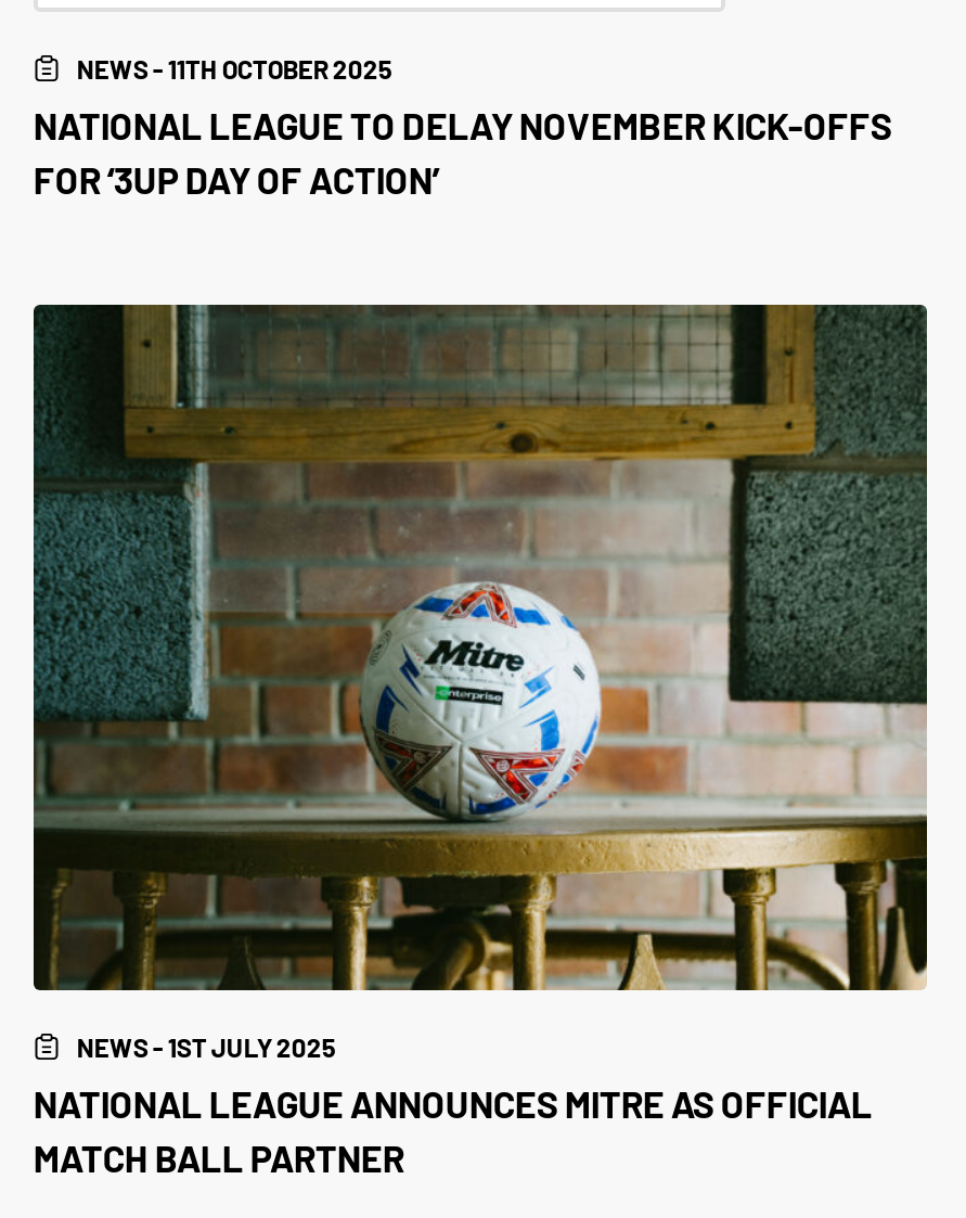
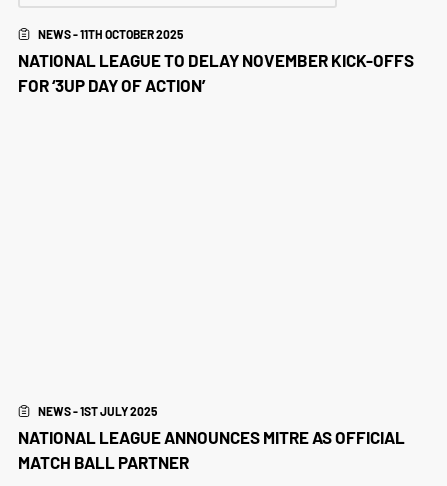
[31,302,929,991] [image] -> none

